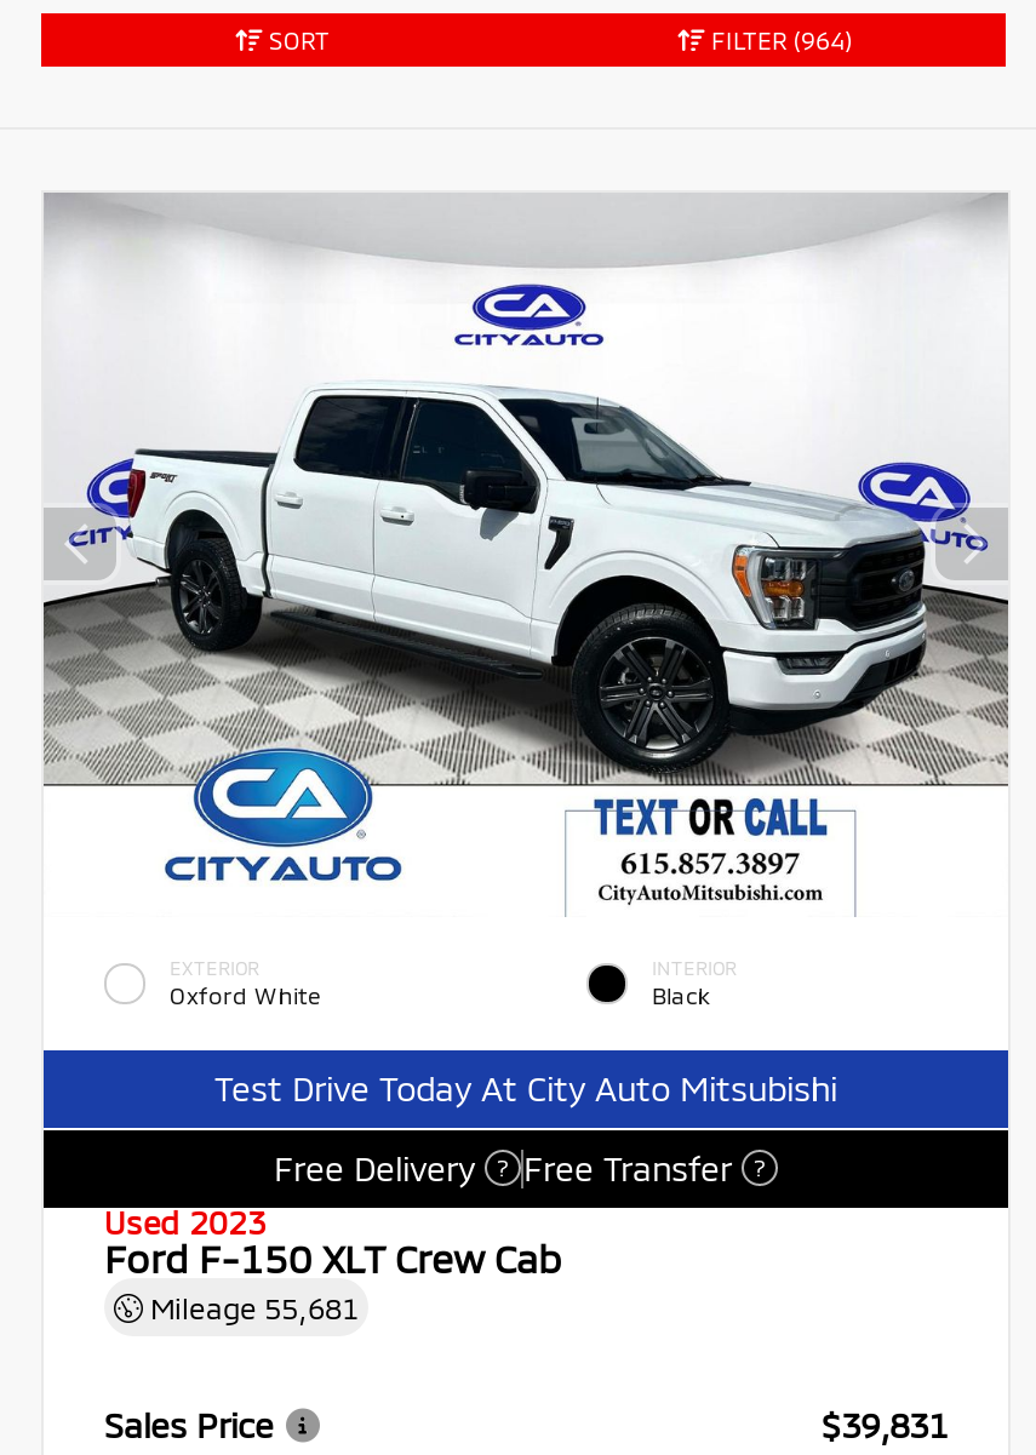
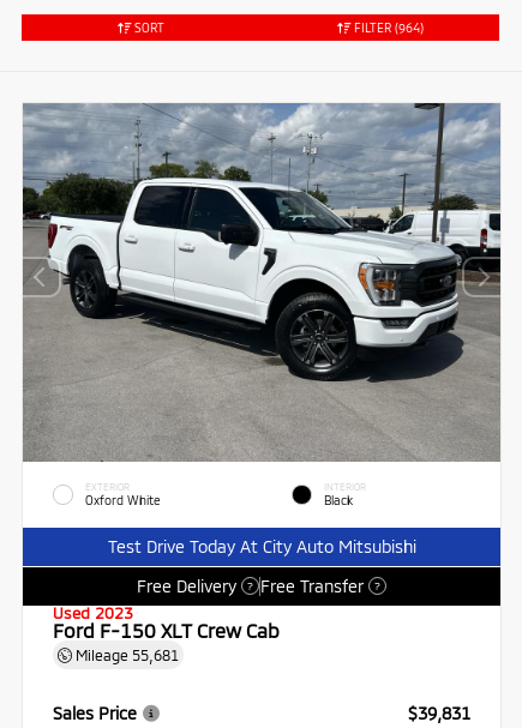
[44,193,1008,917] [image] -> [22,102,502,463] [image]

